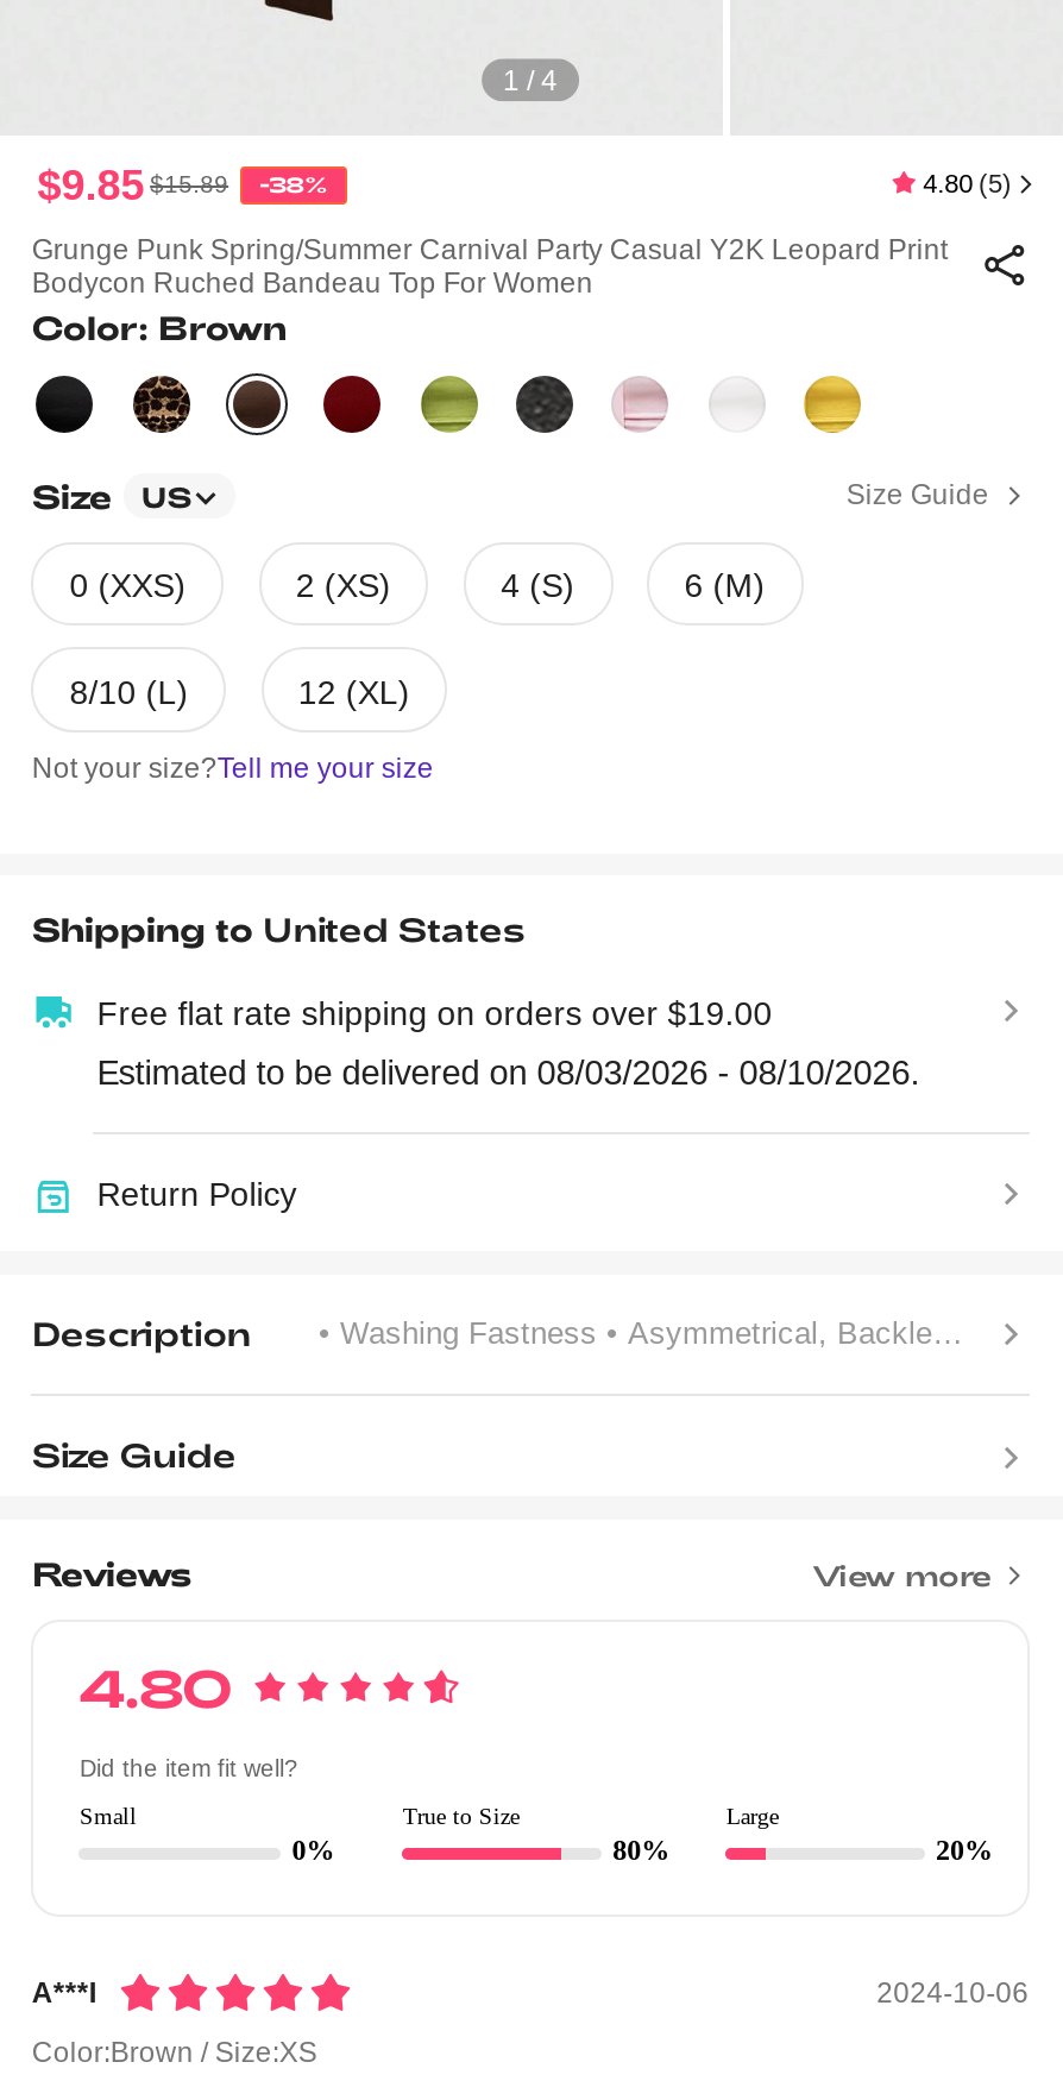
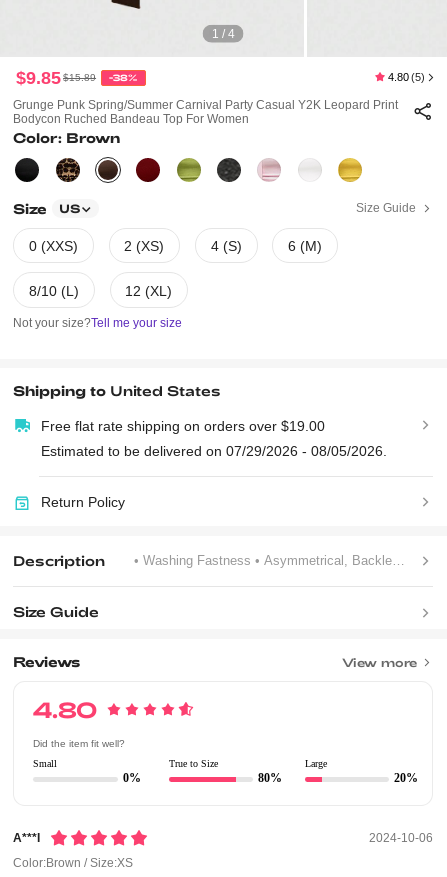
[97,1054,920,1092] Estimated to be delivered on 08/03/2026 - 08/10/2026. -> [41,443,387,459] Estimated to be delivered on 07/29/2026 - 08/05/2026.

